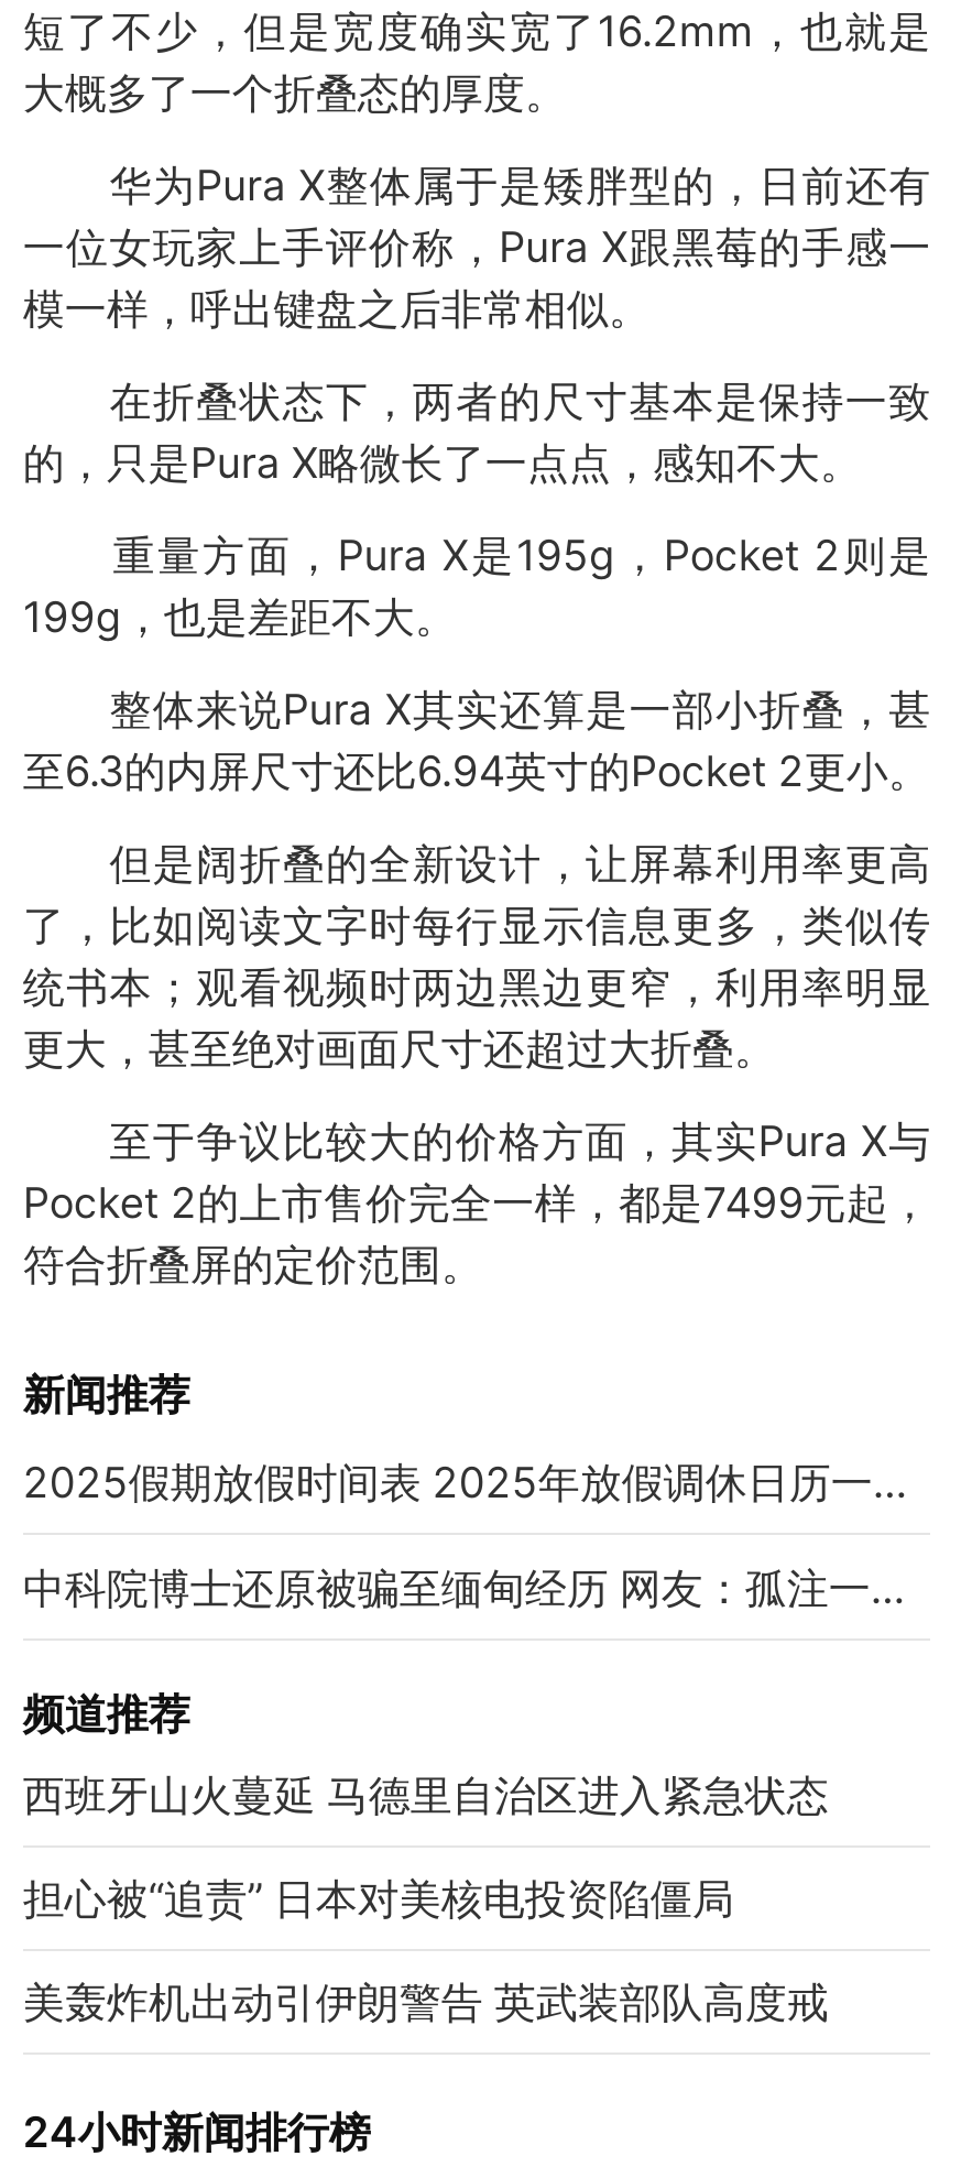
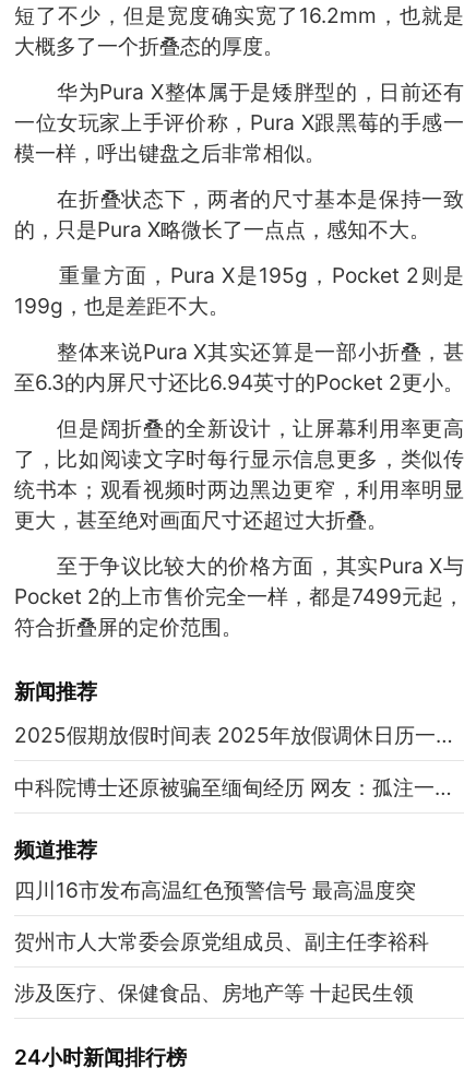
[23,1768,829,1821] 西班牙山火蔓延 马德里自治区进入紧急状态 -> [14,877,416,903] 四川16市发布高温红色预警信号 最高温度突
[23,1871,734,1924] 担心被“追责” 日本对美核电投资陷僵局 -> [14,928,429,954] 贺州市人大常委会原党组成员、副主任李裕科
[23,1975,829,2028] 美轰炸机出动引伊朗警告 英武装部队高度戒 -> [14,979,414,1005] 涉及医疗、保健食品、房地产等 十起民生领

